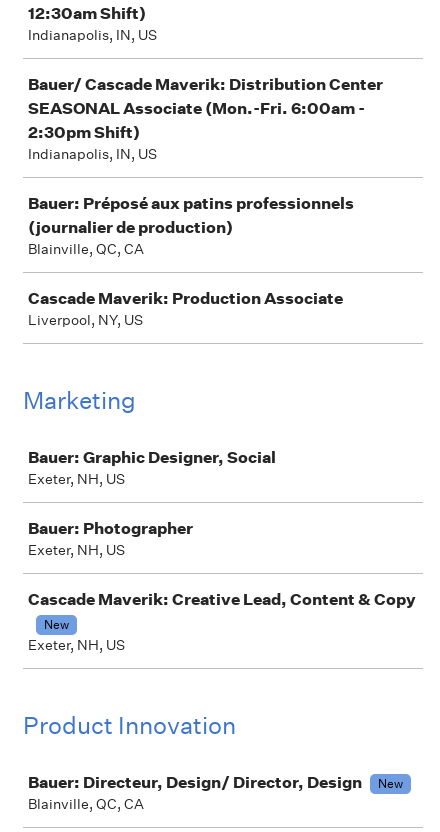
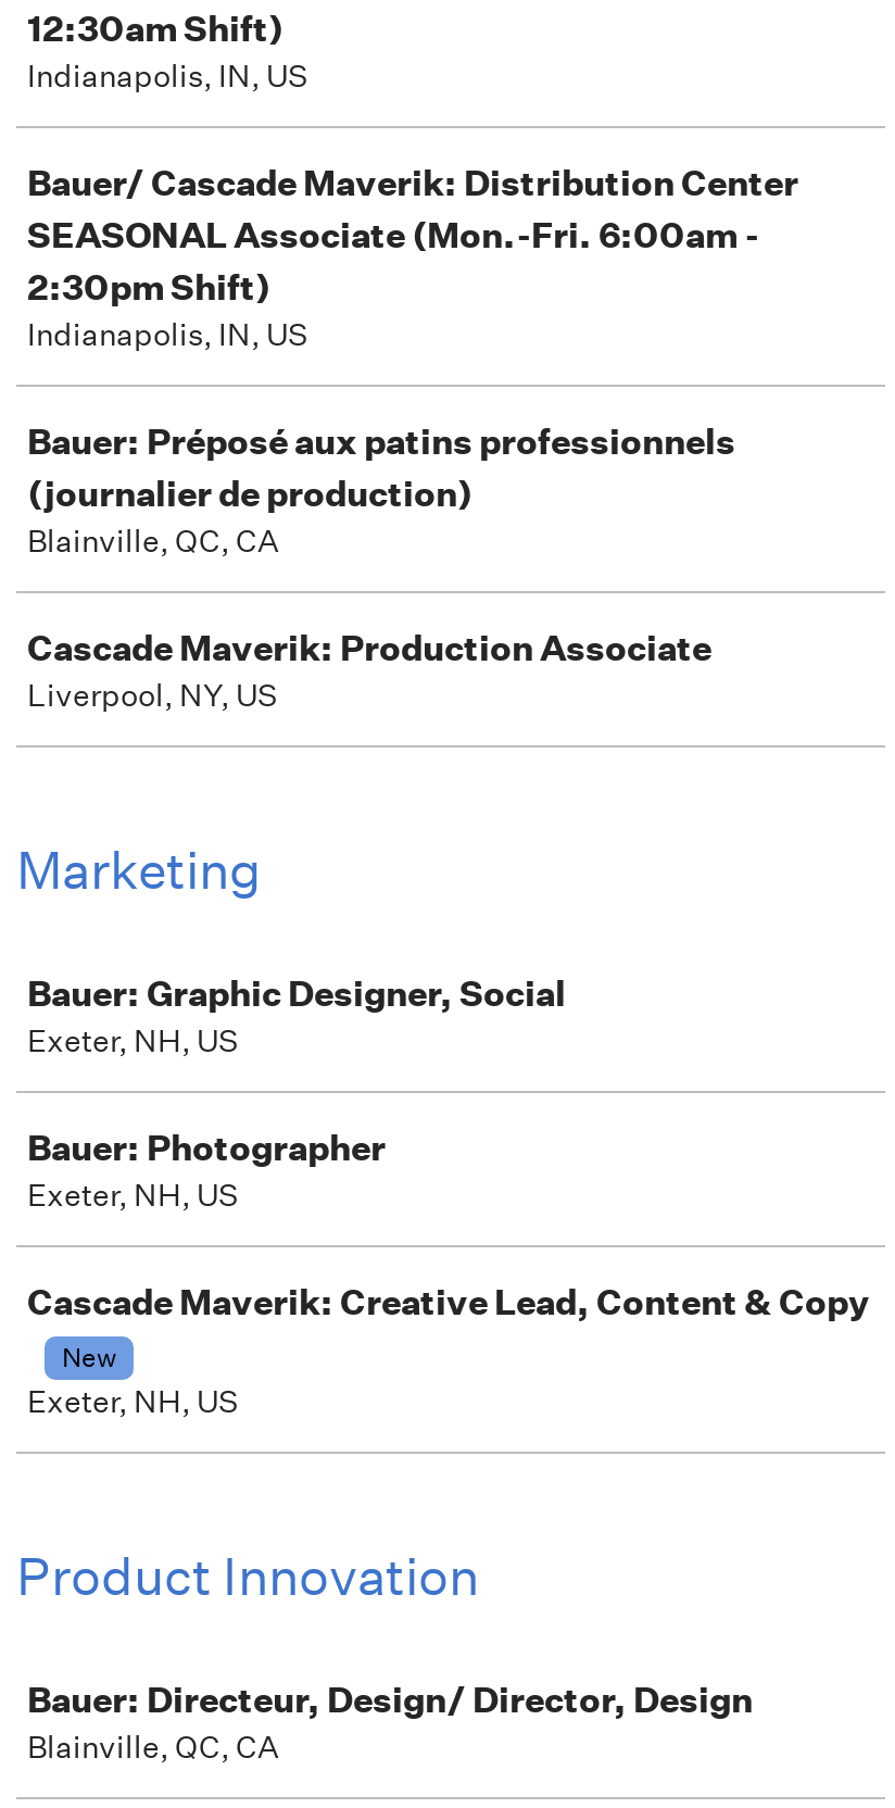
[378,775,403,792] New -> none

